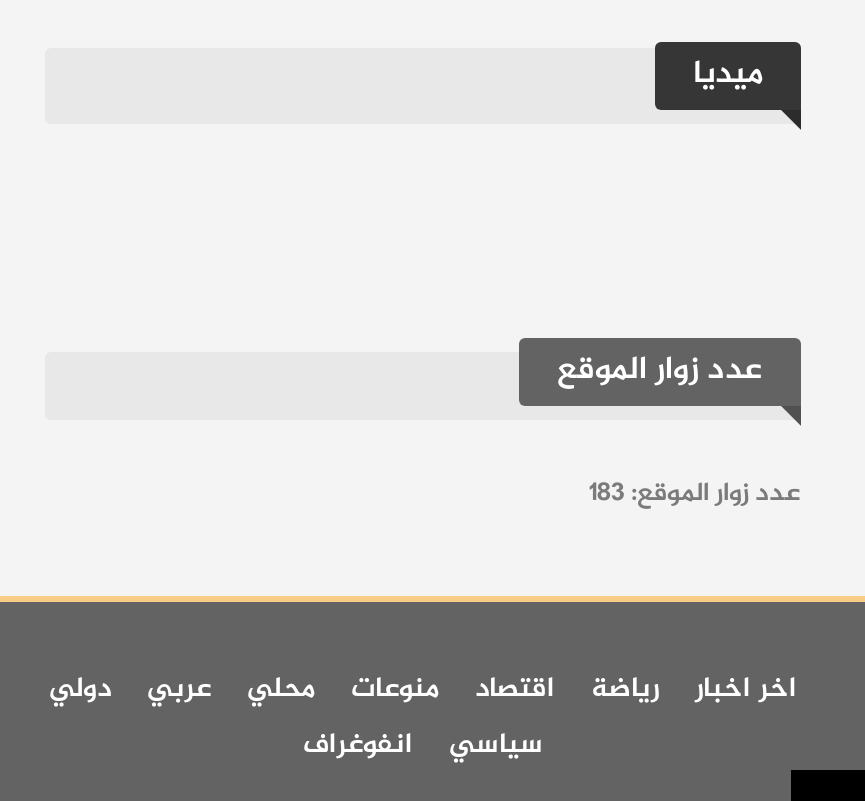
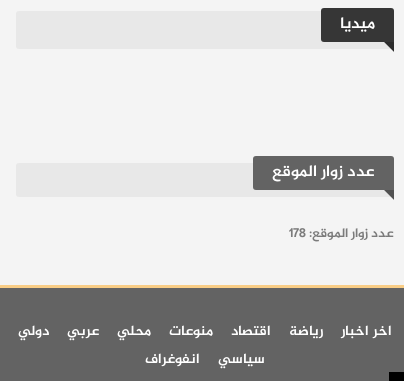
[589,472,801,516] عدد زوار الموقع: 183 -> [289,223,394,245] عدد زوار الموقع: 178

